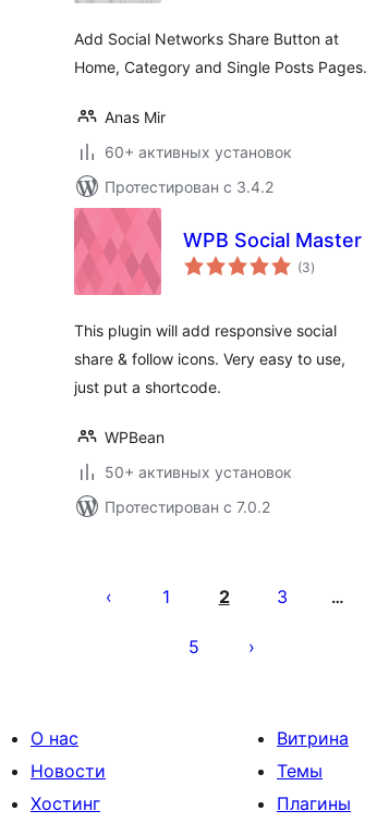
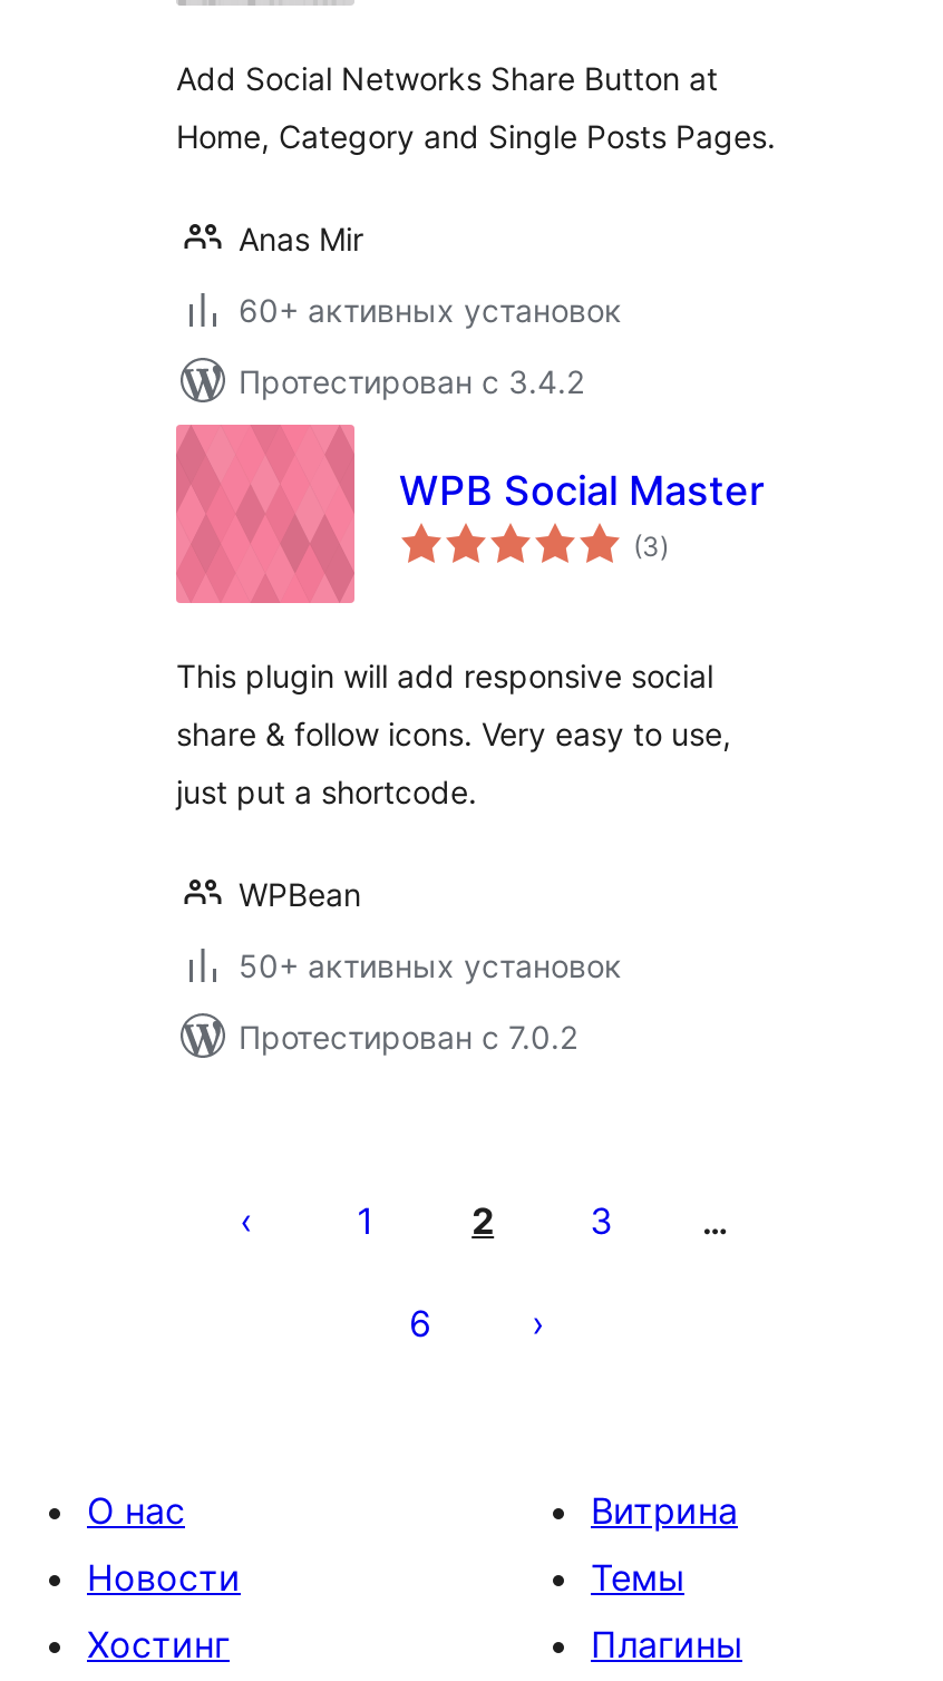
[188,636,199,658] 5 -> [409,1301,431,1345] 6

